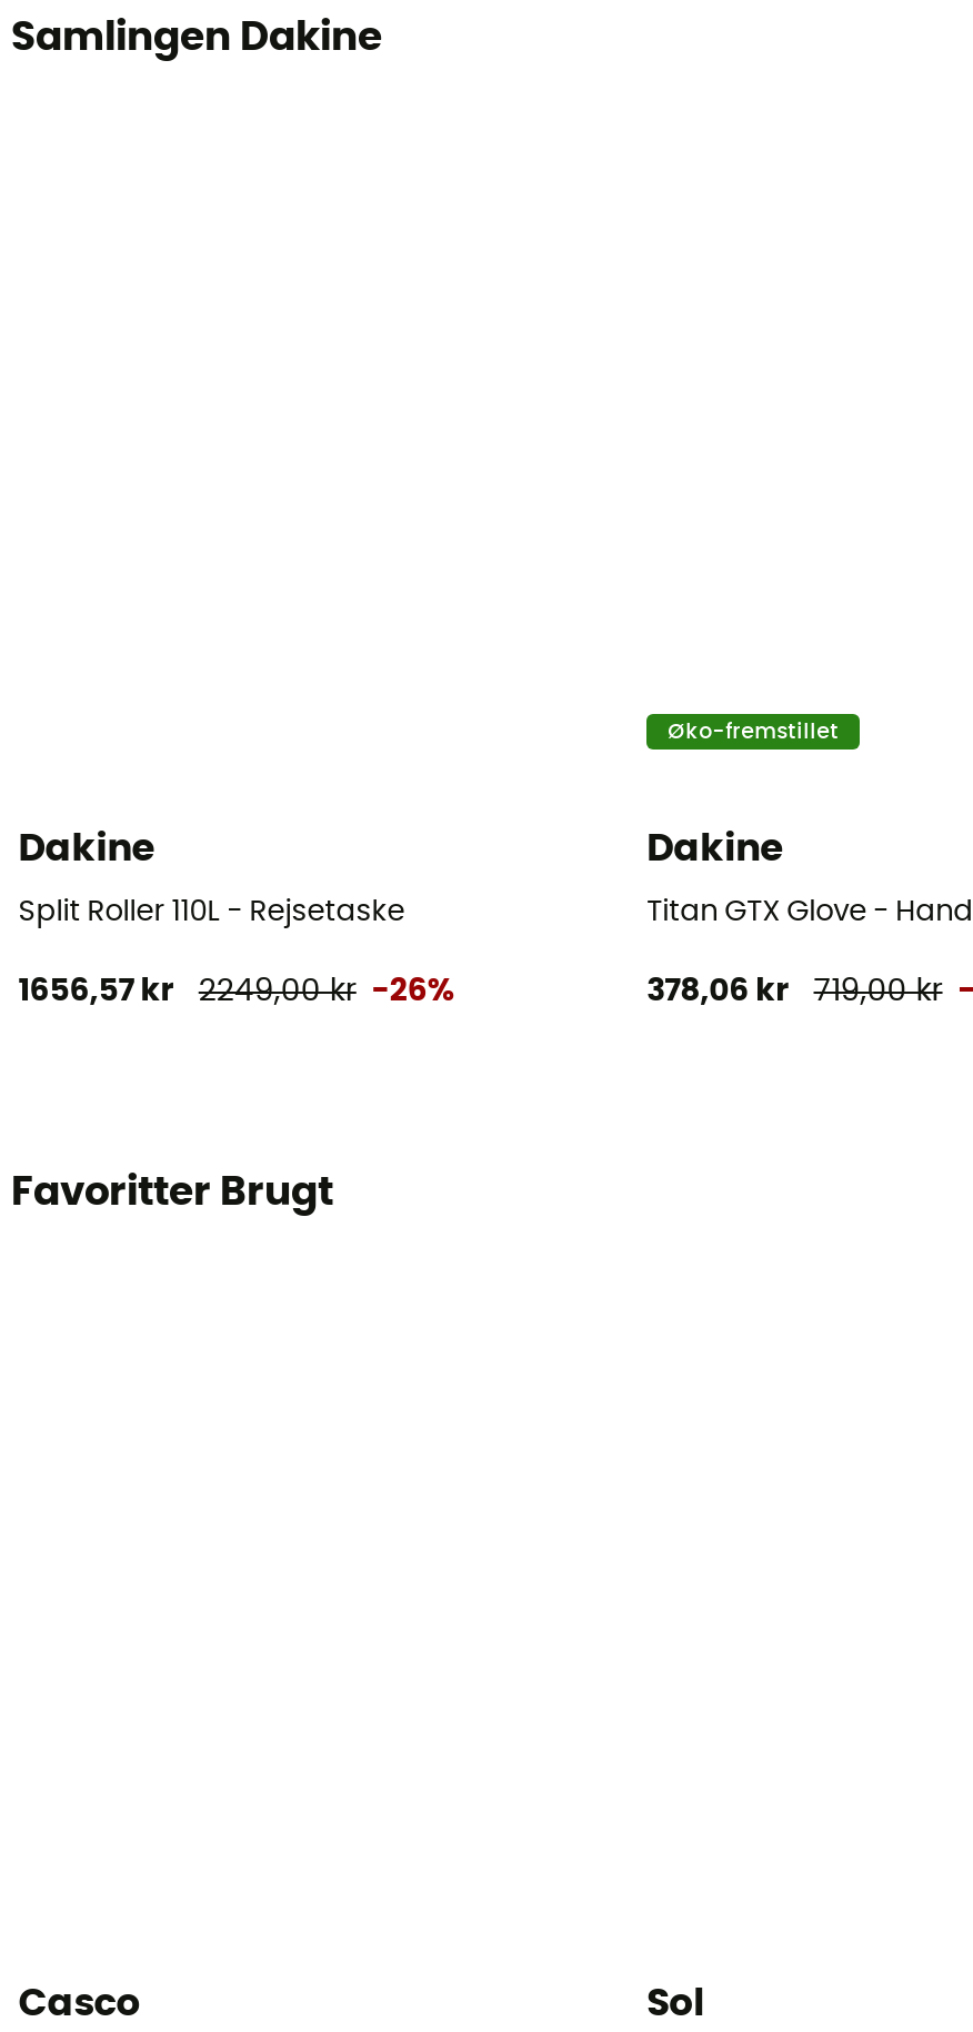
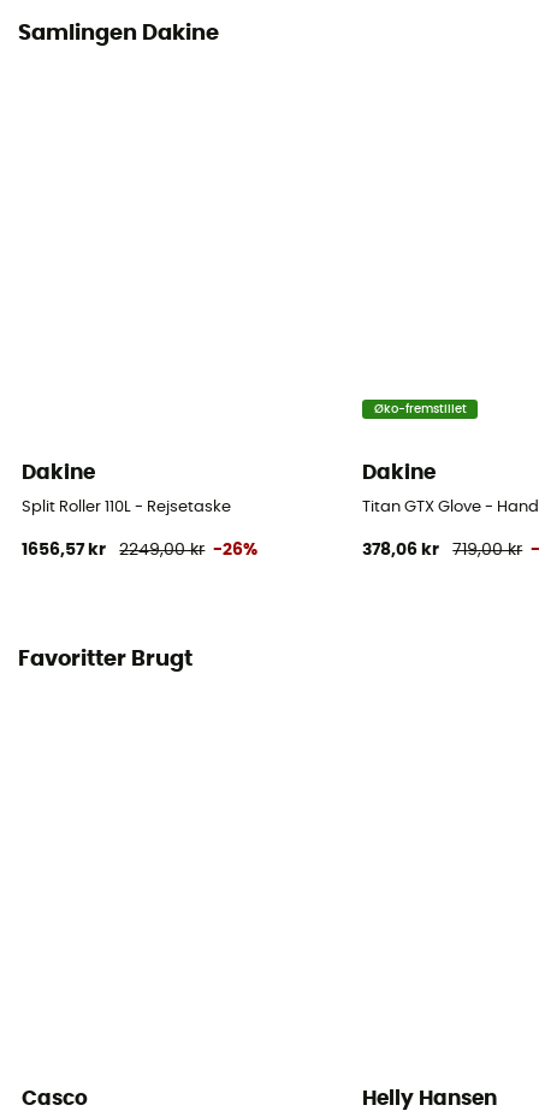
[647,1984,704,2022] Sol -> [362,1088,497,1108] Helly Hansen

